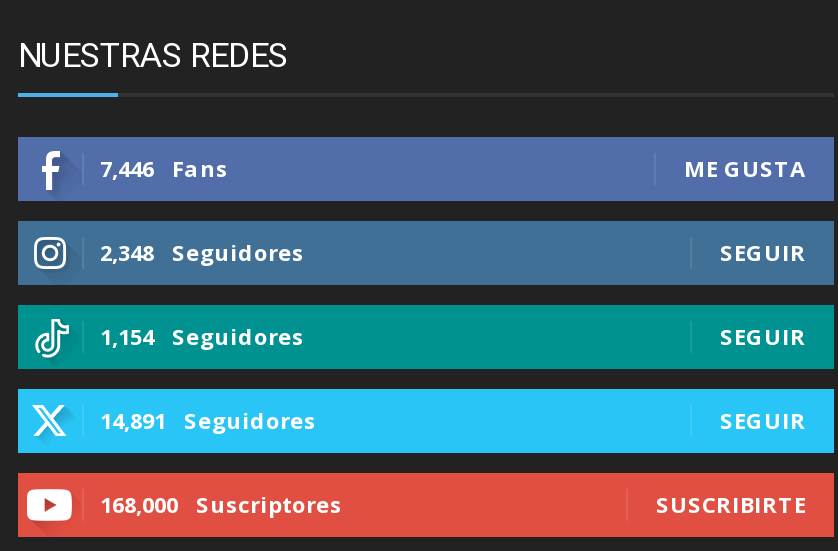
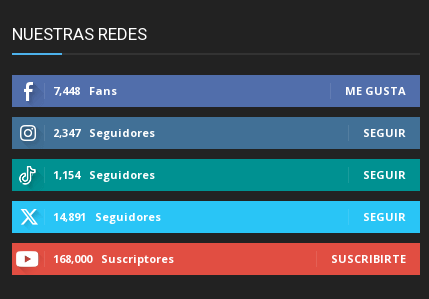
[100,153,228,183] 7,446 Fans -> [53,83,117,98] 7,448 Fans
[100,237,304,267] 2,348 Seguidores -> [53,125,155,140] 2,347 Seguidores

